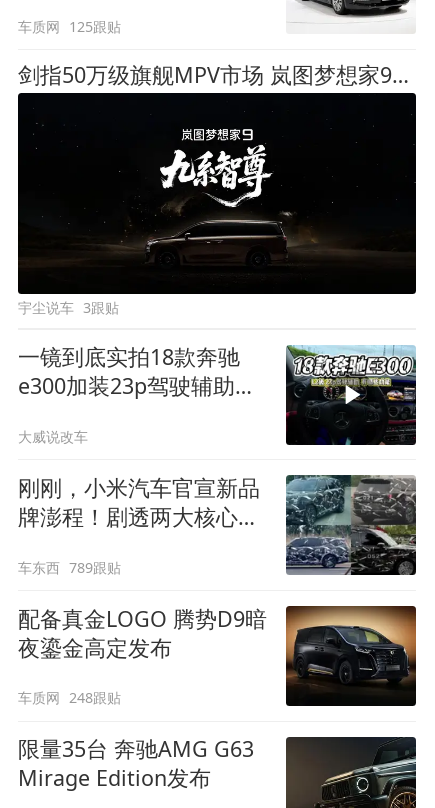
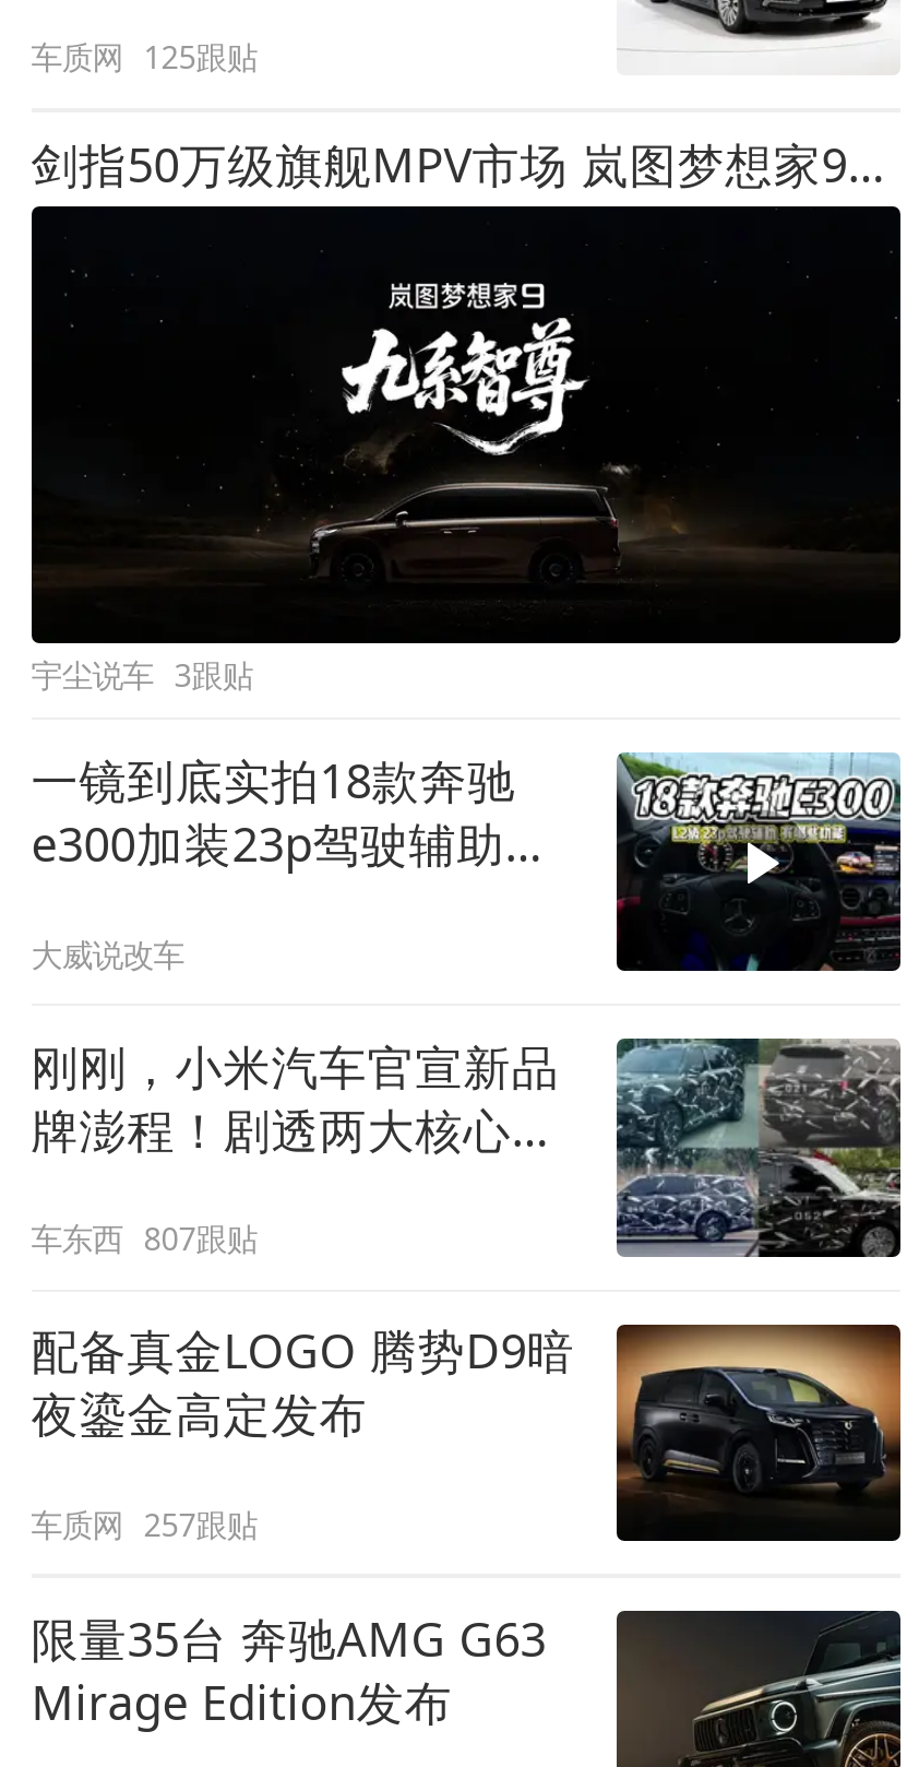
[18,557,121,576] 车东西 789跟贴 -> [31,1218,257,1259] 车东西 807跟贴
[18,688,121,707] 车质网 248跟贴 -> [31,1503,257,1545] 车质网 257跟贴

